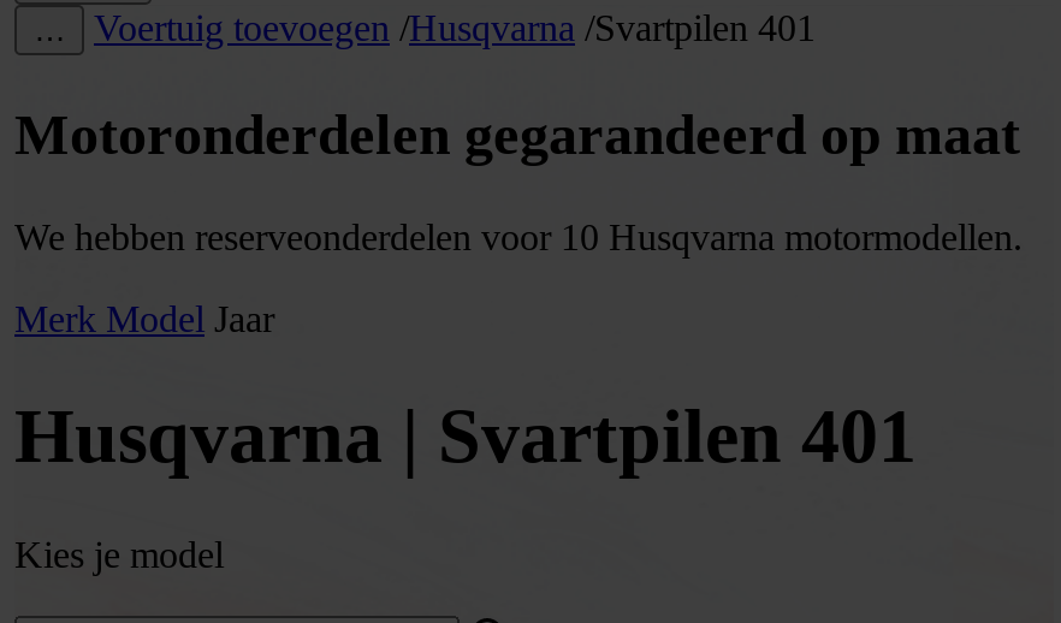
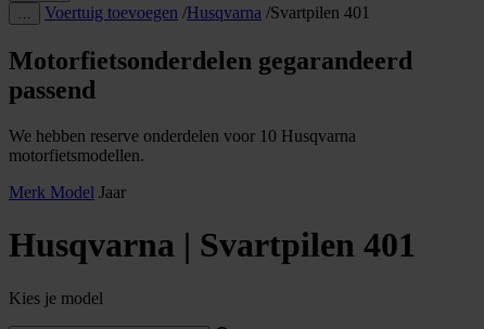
[14,103,1020,166] Motoronderdelen gegarandeerd op maat -> [9,46,412,104] Motorfietsonderdelen gegarandeerd | passend
[14,216,1023,257] We hebben reserveonderdelen voor 10 Husqvarna motormodellen. -> [9,126,356,164] We hebben reserve onderdelen voor 10 Husqvarna | motorfietsmodellen.

